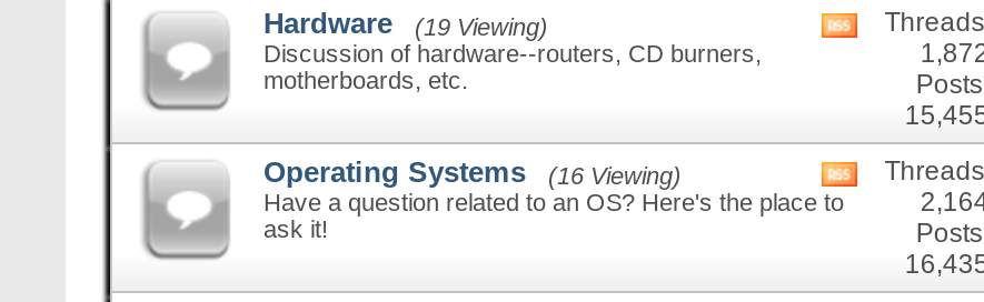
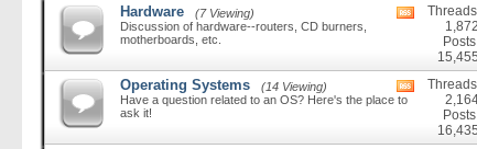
[264,7,548,40] Hardware (19 Viewing) -> [120,3,254,20] Hardware (7 Viewing)
[264,155,682,189] Operating Systems (16 Viewing) -> [120,77,327,93] Operating Systems (14 Viewing)

